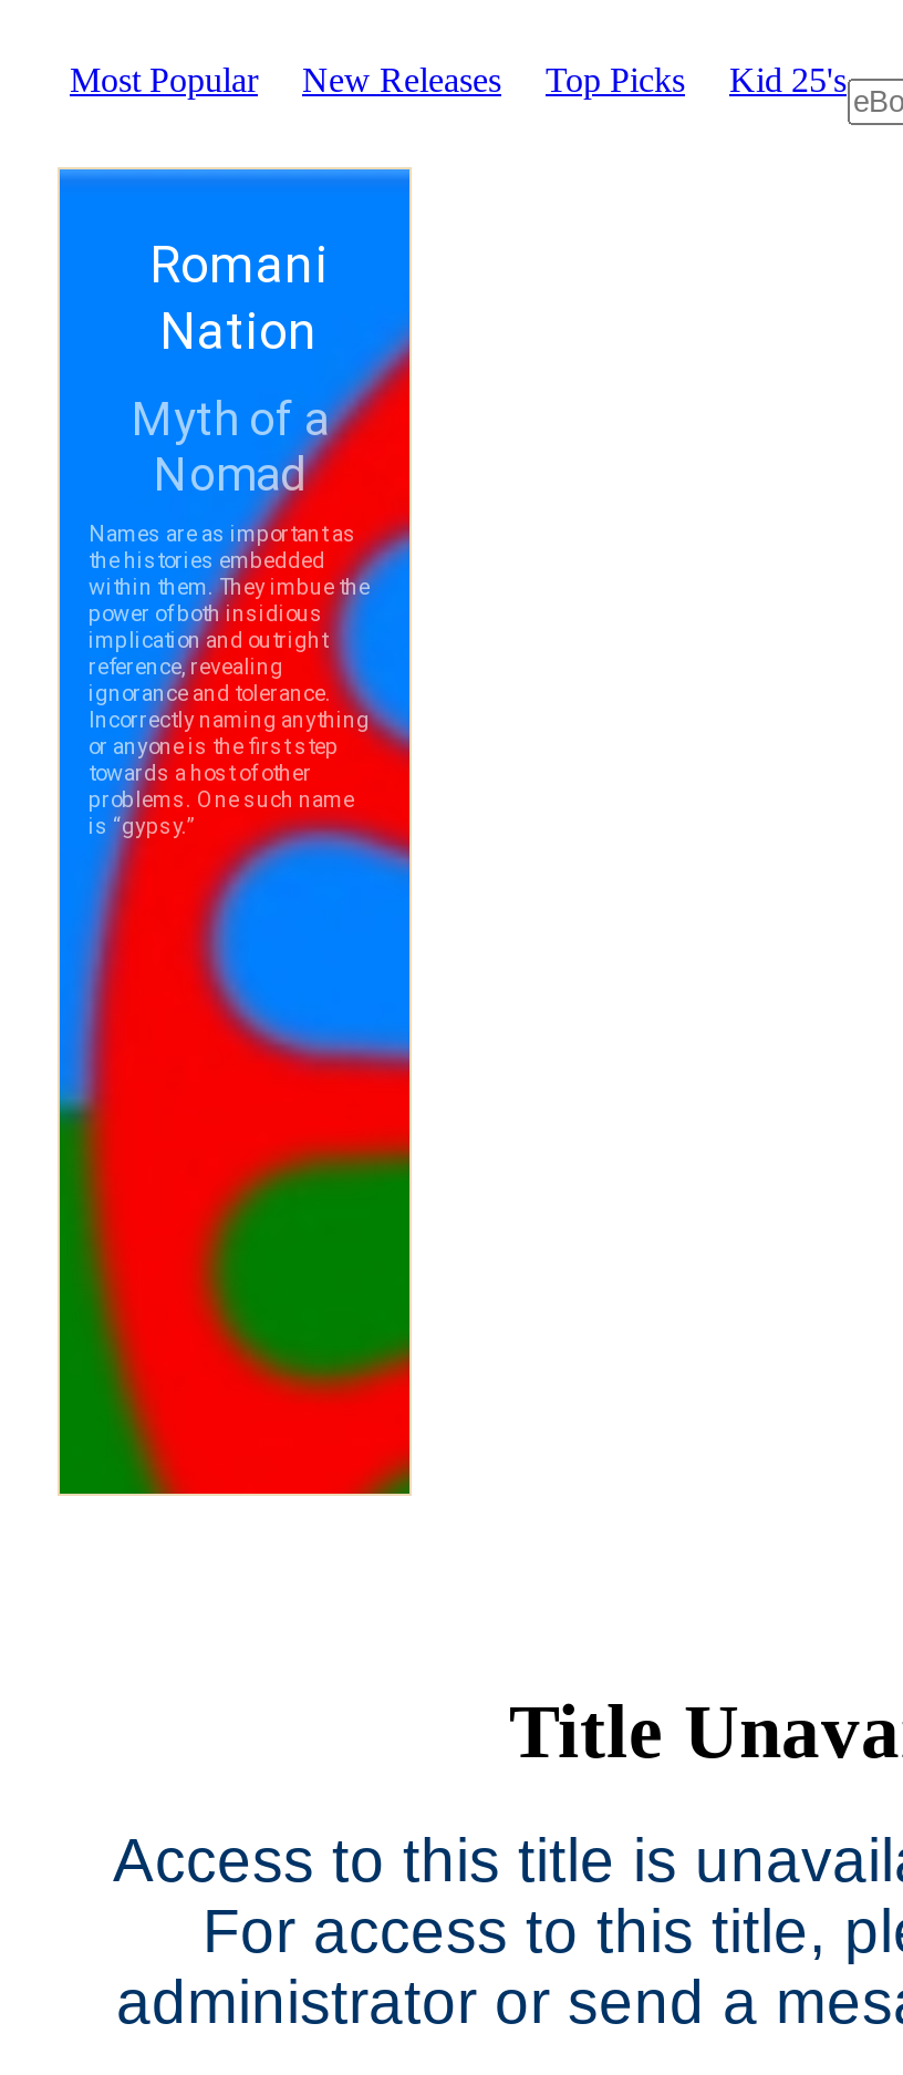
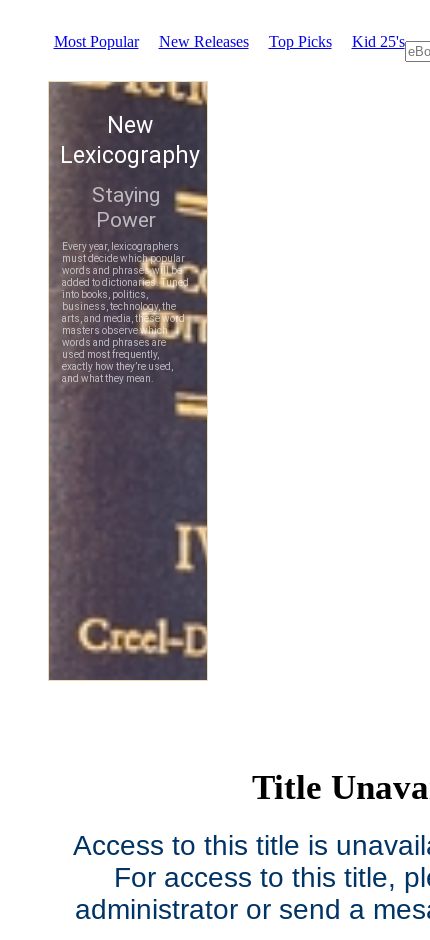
[58,167,412,1496] [image] -> [48,81,208,681] [image]

